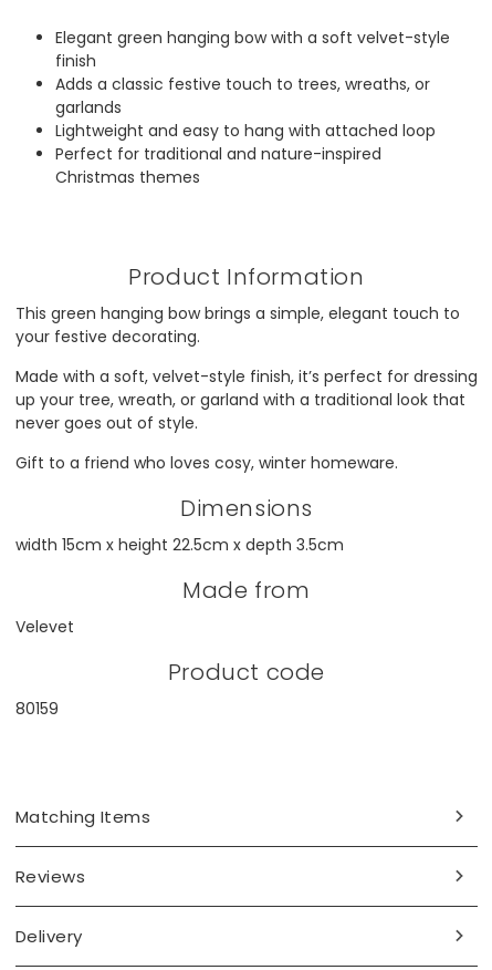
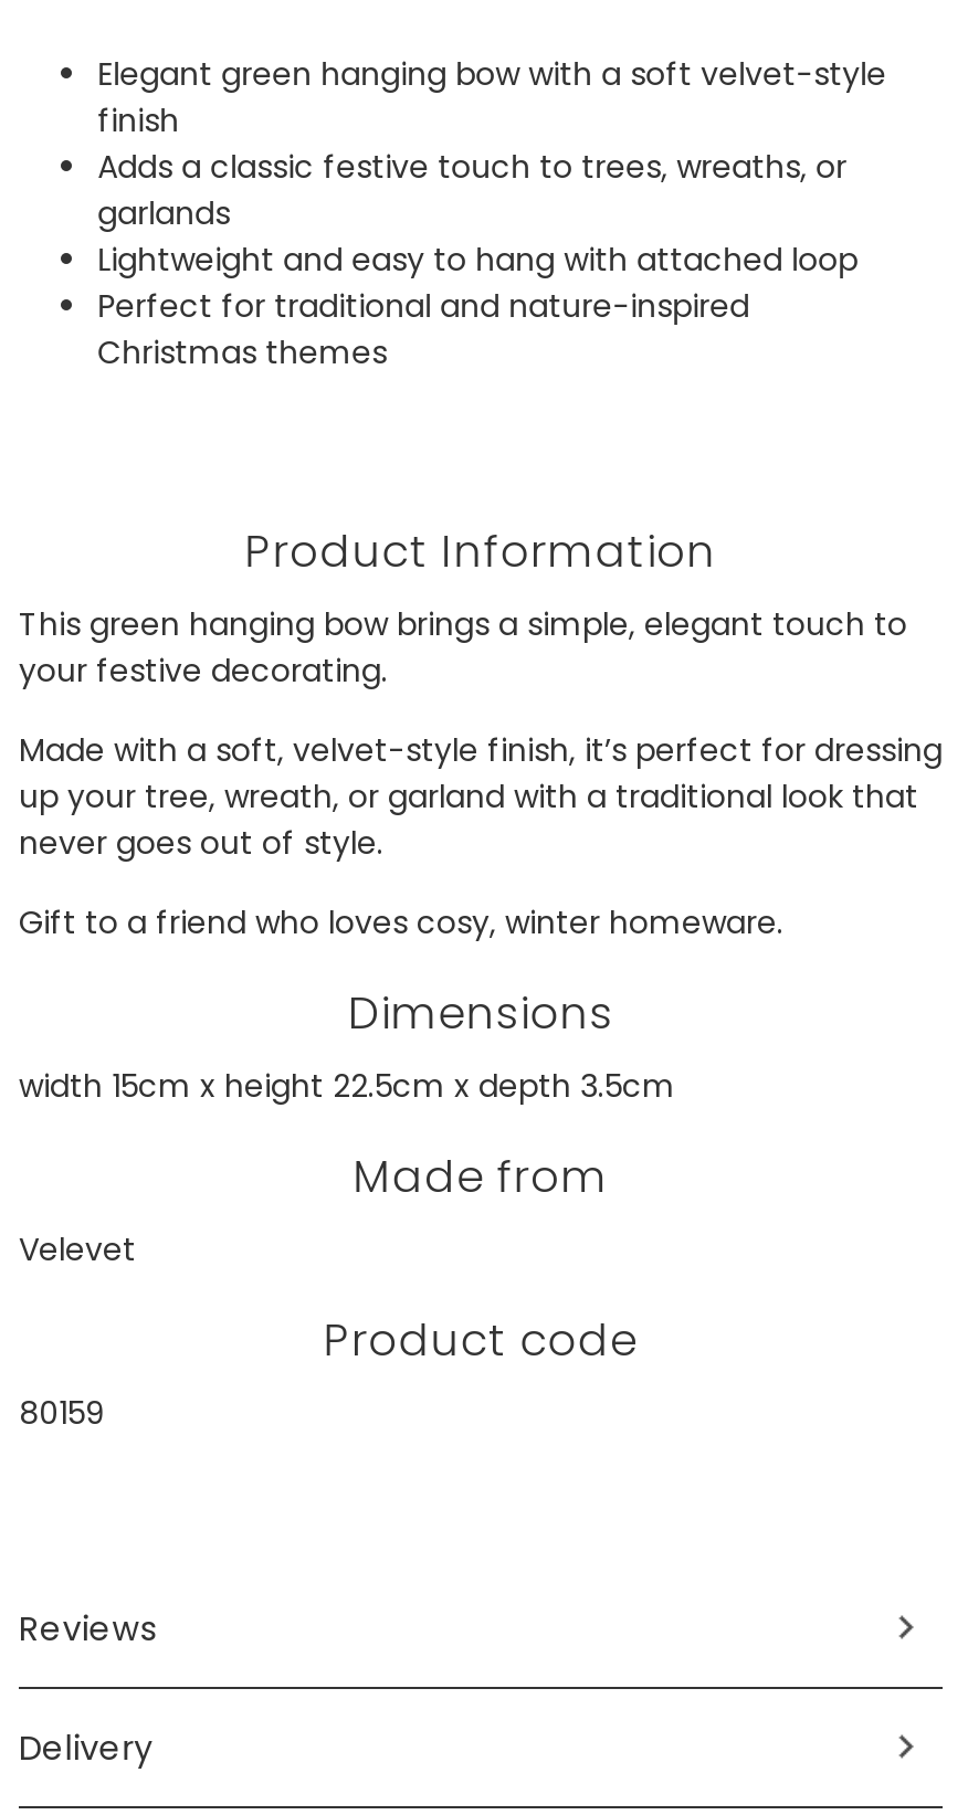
[15,805,151,829] Matching Items -> none

